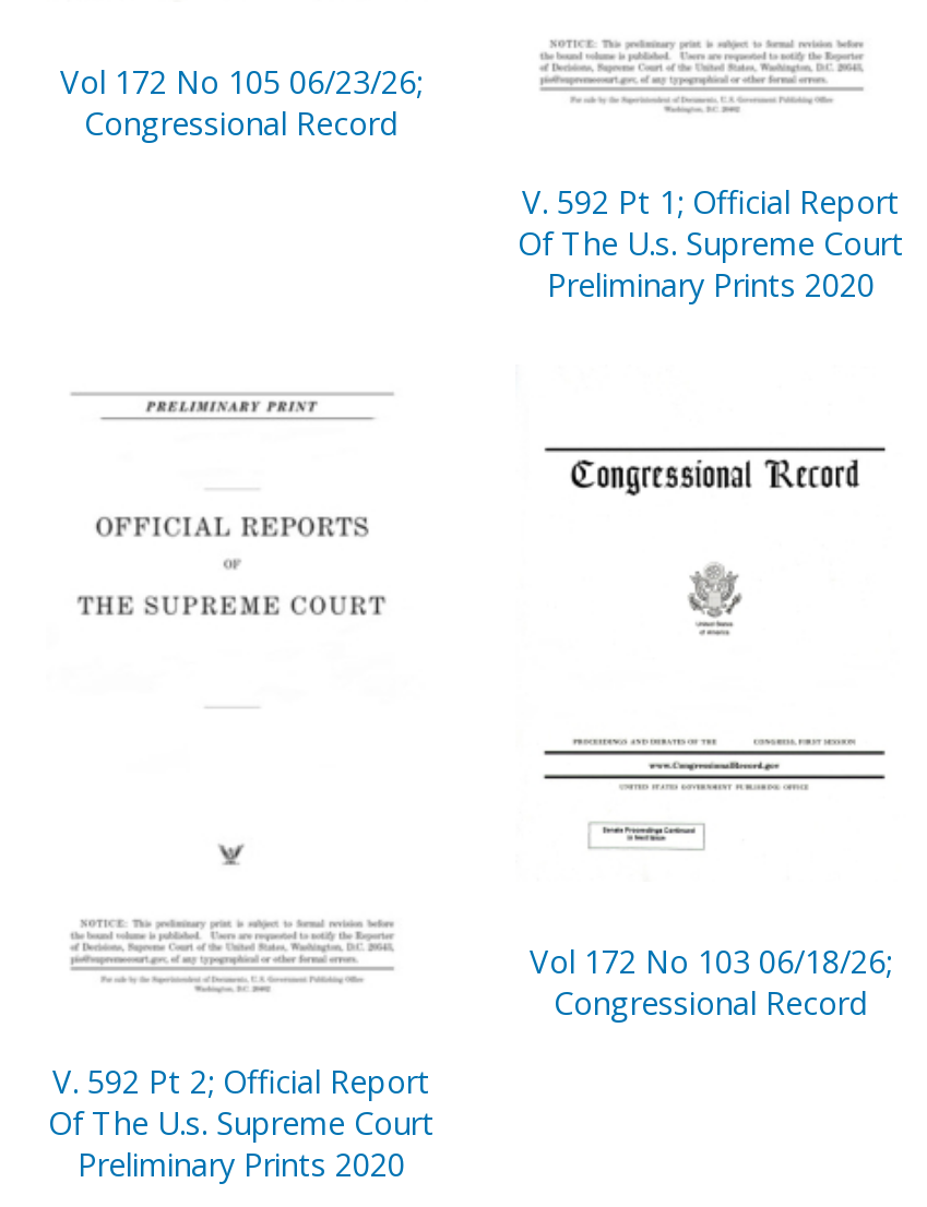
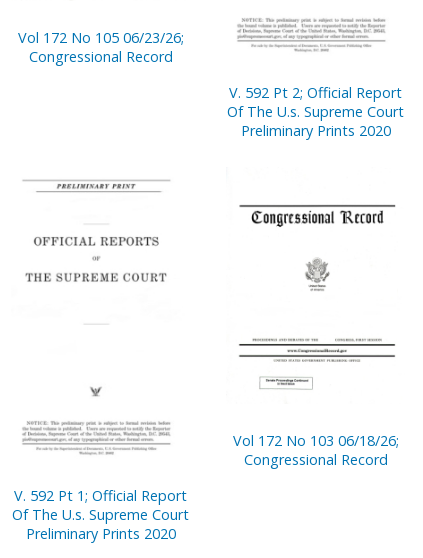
moved [522,181,900,222] -> [14,486,187,505]: V. 592 Pt 1; Official Report
moved [52,1060,430,1101] -> [229,83,402,102]: V. 592 Pt 2; Official Report

